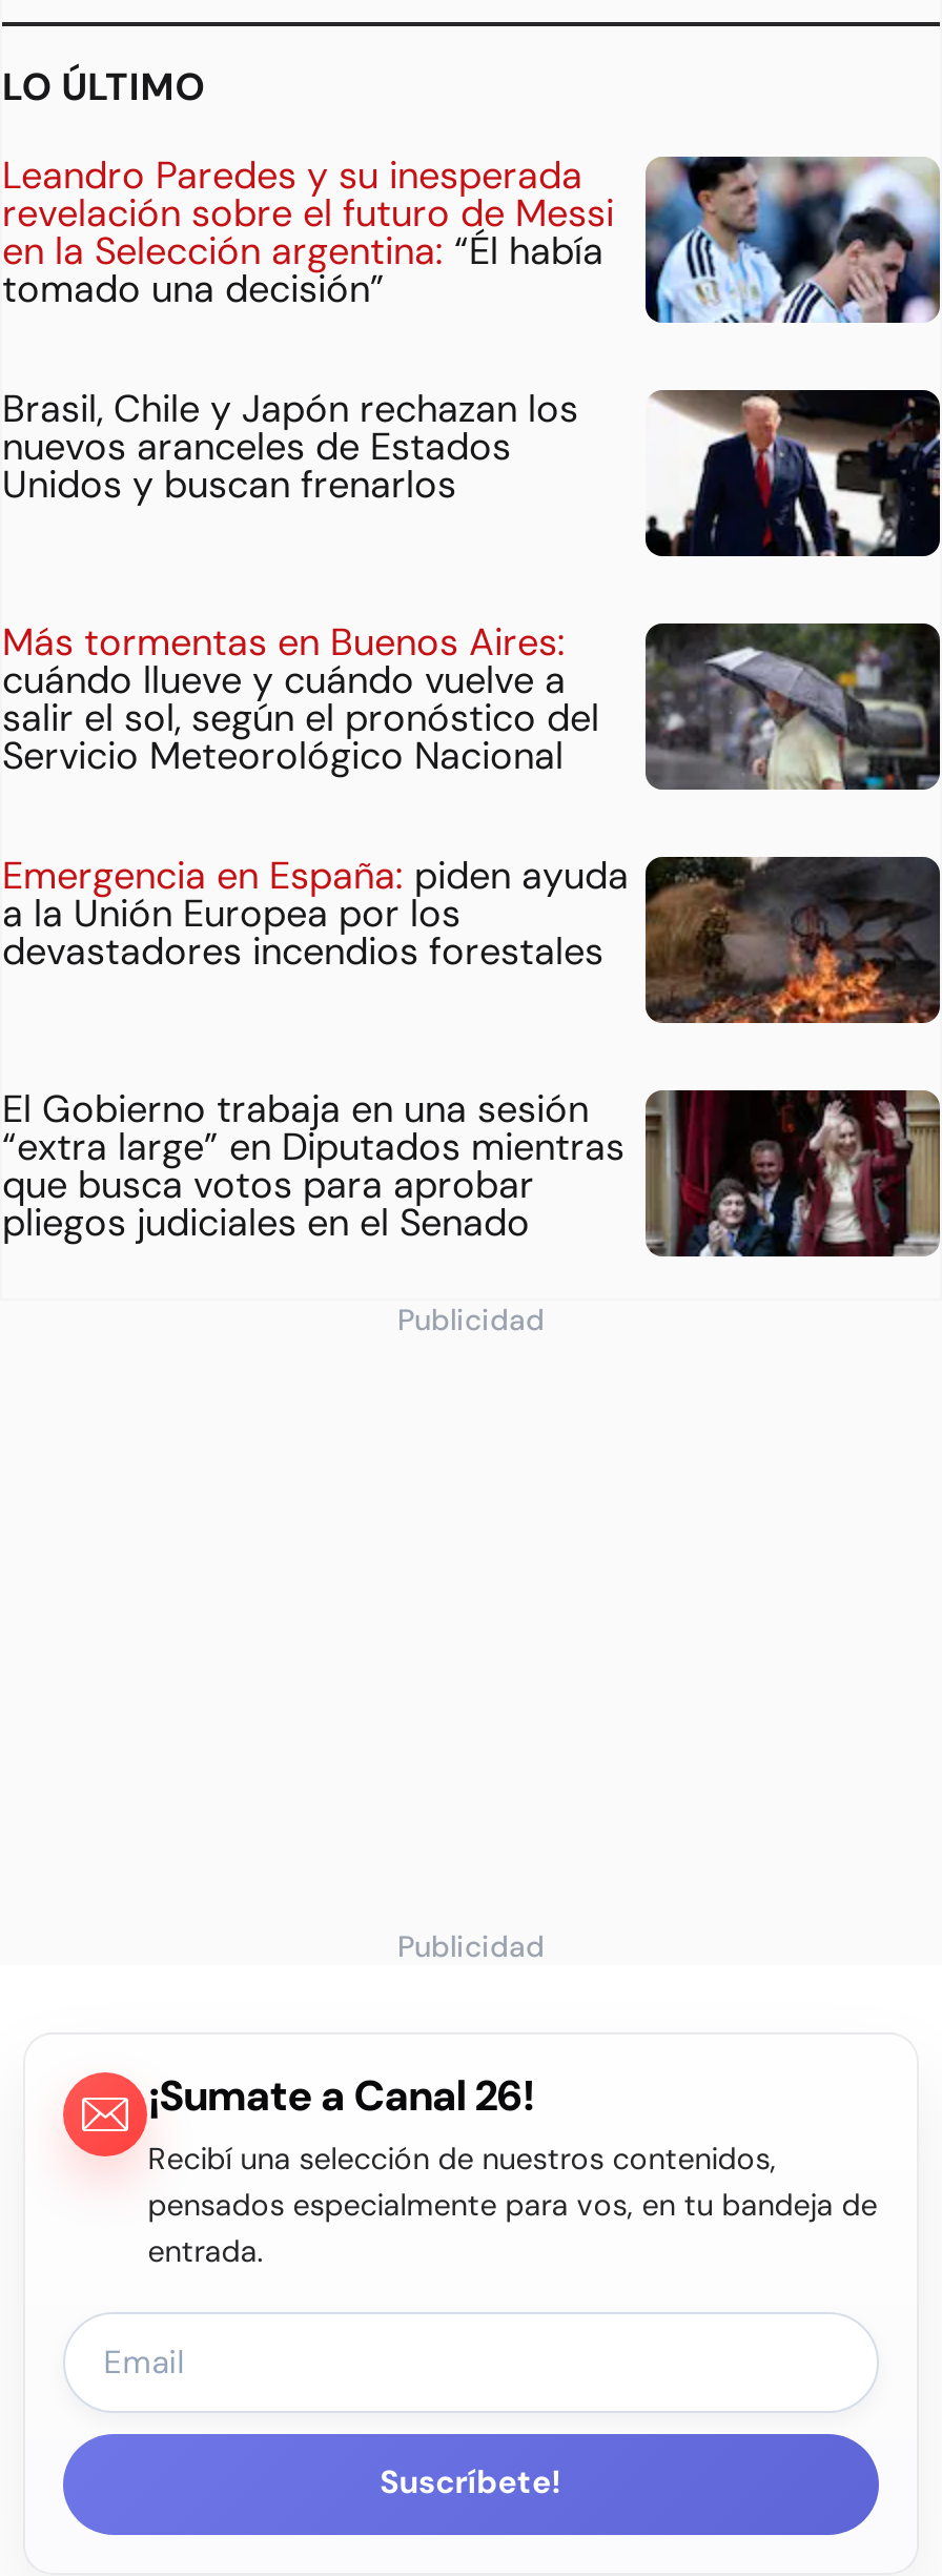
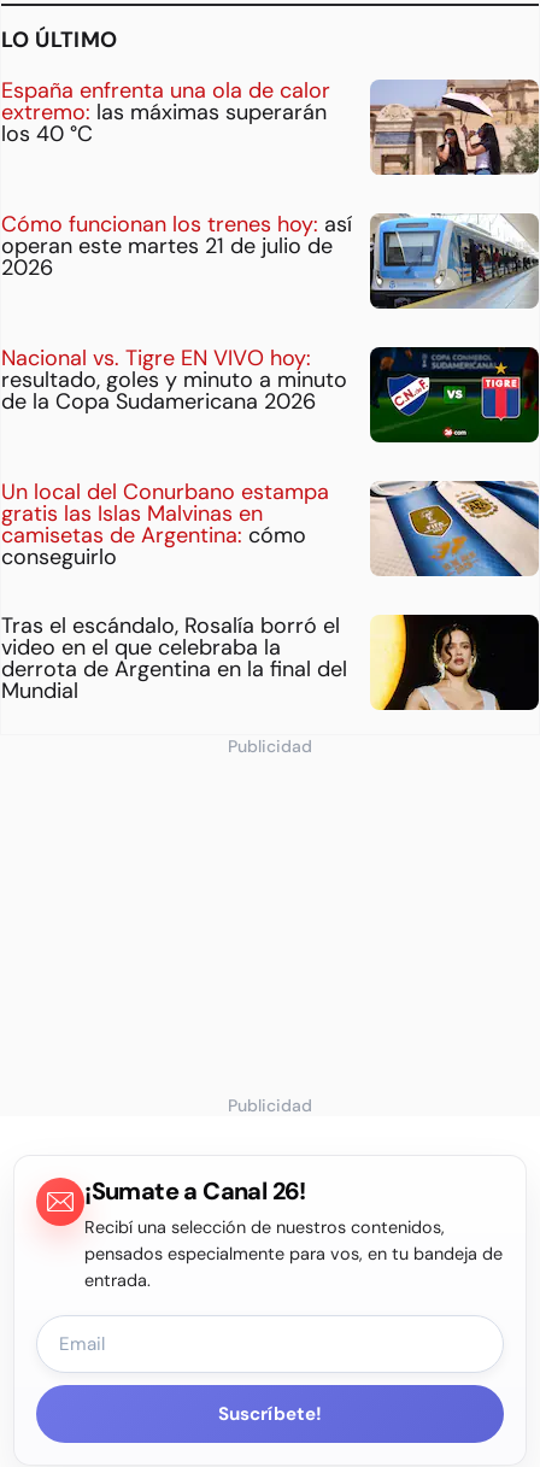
[2,150,936,324] [image] | Leandro Paredes y su inesperada | revelación sobre el futuro de Messi | en la Selección argentina: “Él había | tomado una decisión” -> [1,76,536,176] [image] | España enfrenta una ola de calor | extremo: las máximas superarán | los 40 °C
[2,384,936,559] [image] | Brasil, Chile y Japón rechazan los | nuevos aranceles de Estados | Unidos y buscan frenarlos -> [1,210,536,310] [image] | Cómo funcionan los trenes hoy: así | operan este martes 21 de julio de | 2026
[2,617,936,793] [image] | Más tormentas en Buenos Aires: | cuándo llueve y cuándo vuelve a | salir el sol, según el pronóstico del | Servicio Meteorológico Nacional -> [1,344,536,444] [image] | Nacional vs. Tigre EN VIVO hoy: | resultado, goles y minuto a minuto | de la Copa Sudamericana 2026
[2,850,936,1026] [image] | Emergencia en España: piden ayuda | a la Unión Europea por los | devastadores incendios forestales -> [1,478,536,577] [image] | Un local del Conurbano estampa | gratis las Islas Malvinas en | camisetas de Argentina: cómo | conseguirlo
[2,1084,936,1260] [image] | El Gobierno trabaja en una sesión | “extra large” en Diputados mientras | que busca votos para aprobar | pliegos judiciales en el Senado -> [1,612,536,711] [image] | Tras el escándalo, Rosalía borró el | video en el que celebraba la | derrota de Argentina en la final del | Mundial

